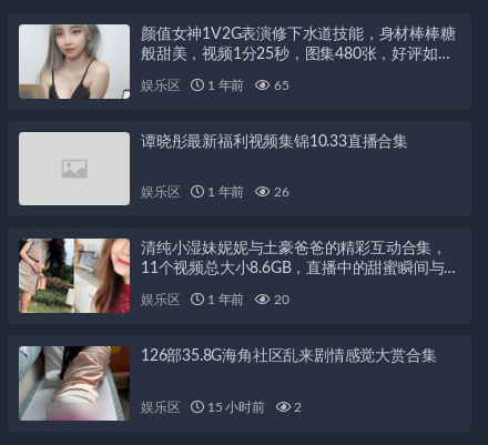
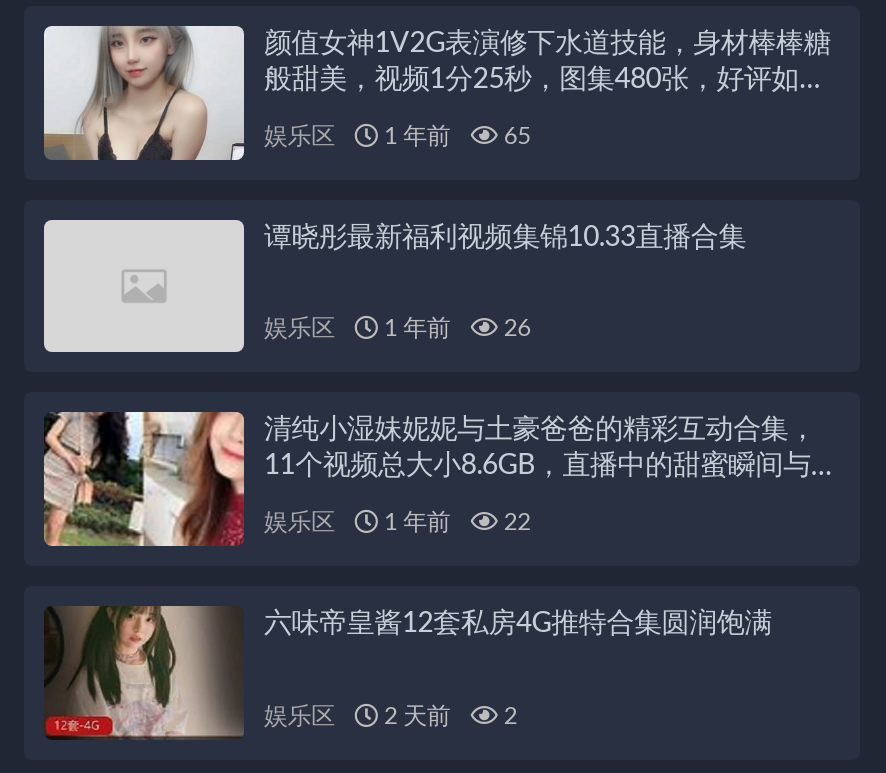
[141,293,289,306] 娱乐区 1 年前 20 -> [264,510,531,534] 娱乐区 1 年前 22
[18,345,436,422] [image] | 126部35.8G海角社区乱来剧情感觉大赏合集 -> [42,604,772,740] [image] | 六味帝皇酱12套私房4G推特合集圆润饱满
[141,400,302,413] 娱乐区 15 小时前 2 -> [264,703,517,727] 娱乐区 2 天前 2

